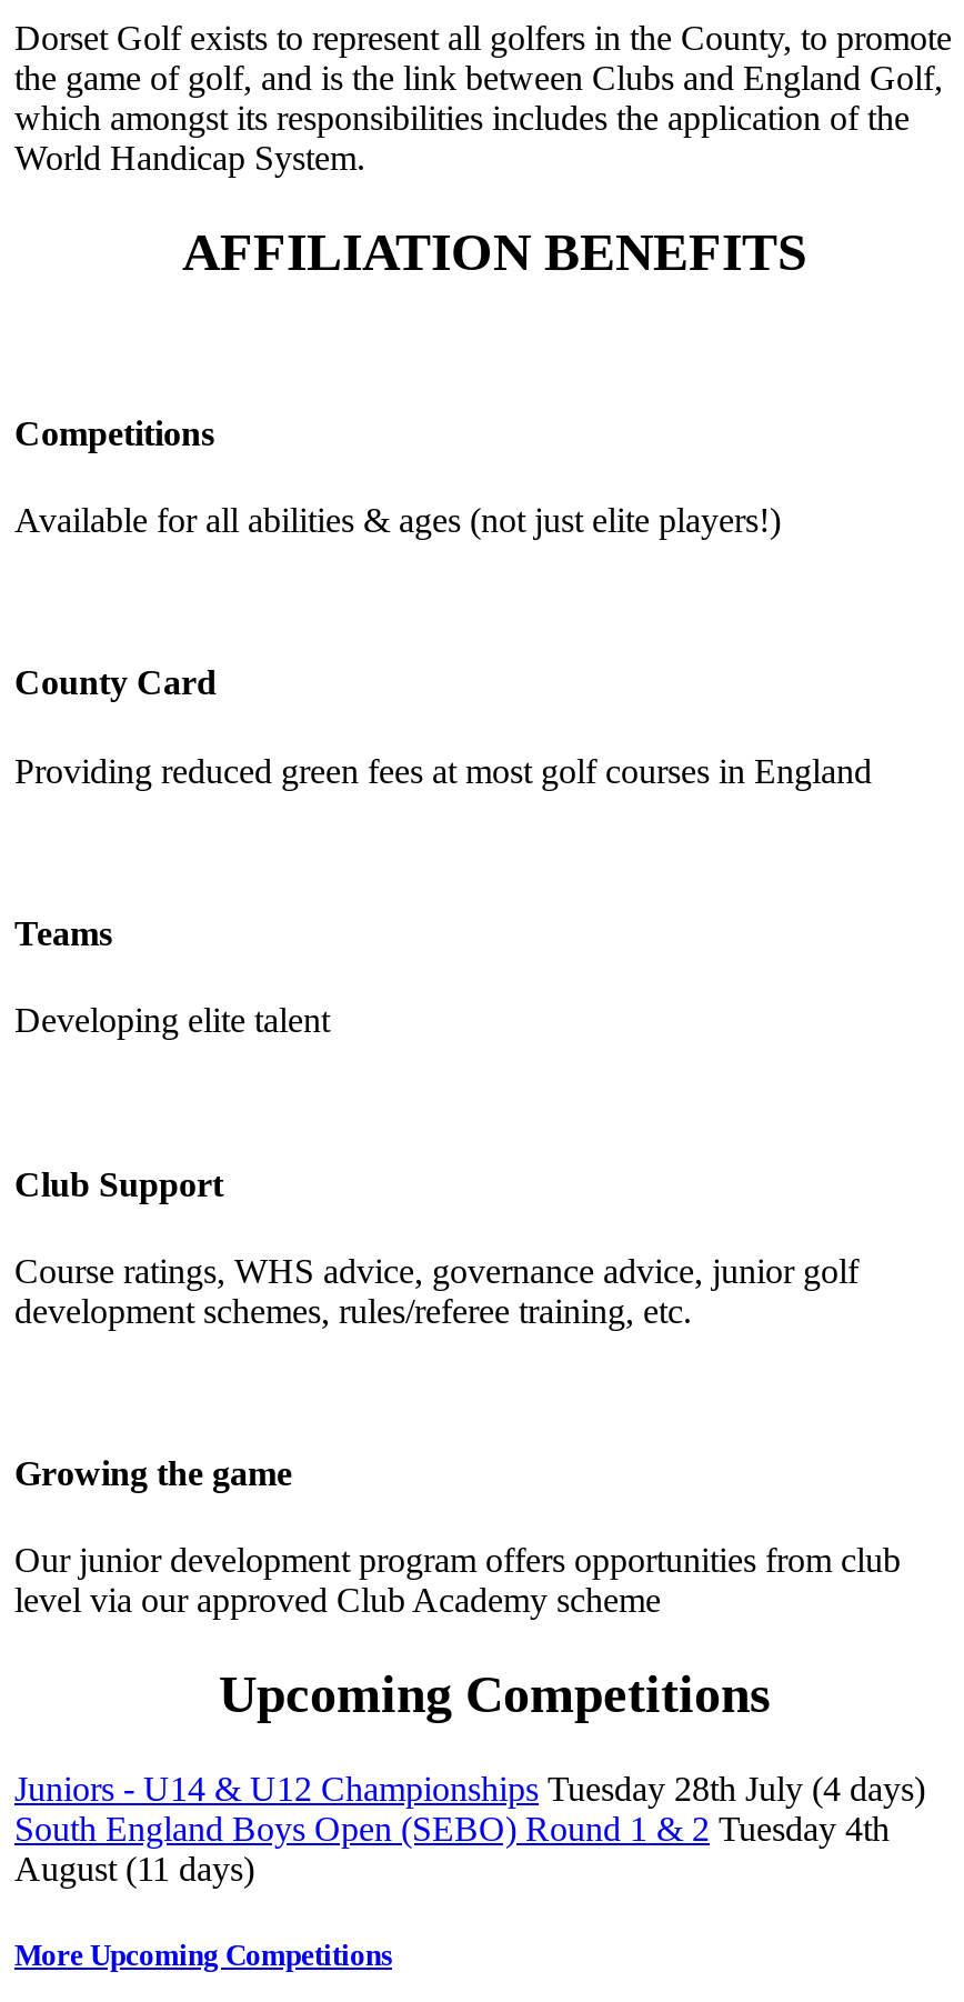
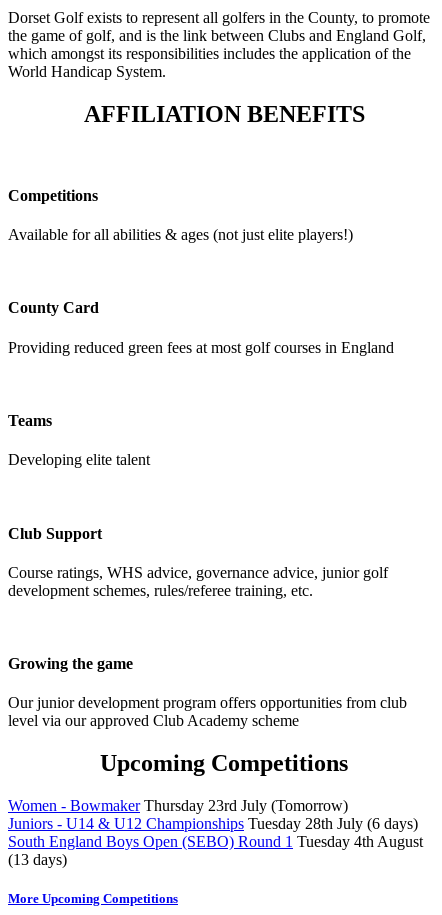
[14,1770,925,1888] Juniors - U14 & U12 Championships Tuesday 28th July (4 days) | South England Boys Open (SEBO) Round 1 & 2 Tuesday 4th | August (11 days) -> [8,797,423,868] Women - Bowmaker Thursday 23rd July (Tomorrow) | Juniors - U14 & U12 Championships Tuesday 28th July (6 days) | South England Boys Open (SEBO) Round 1 Tuesday 4th August | (13 days)

